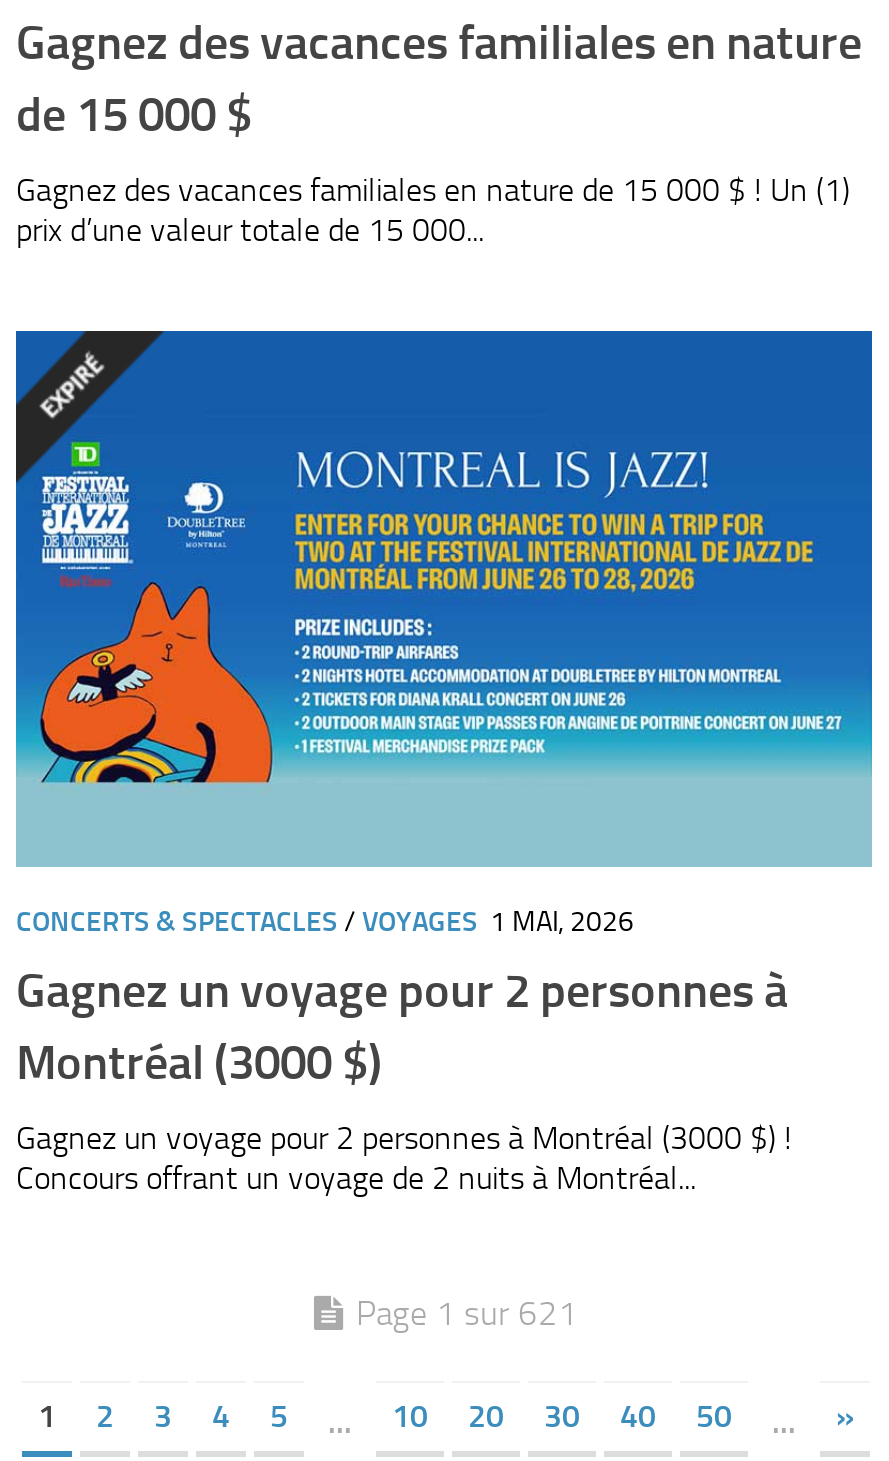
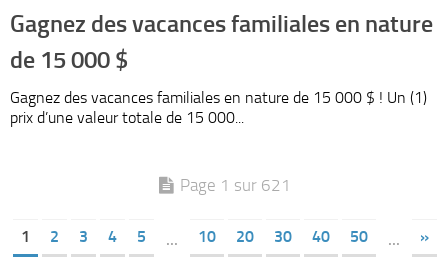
[14,328,874,1197] [image] | CONCERTS & SPECTACLES / VOYAGES 1 MAI, 2026 | Gagnez un voyage pour 2 personnes à | Montréal (3000 $) | Gagnez un voyage pour 2 personnes à Montréal (3000 $) ! | Concours offrant un voyage de 2 nuits à Montréal... -> none

